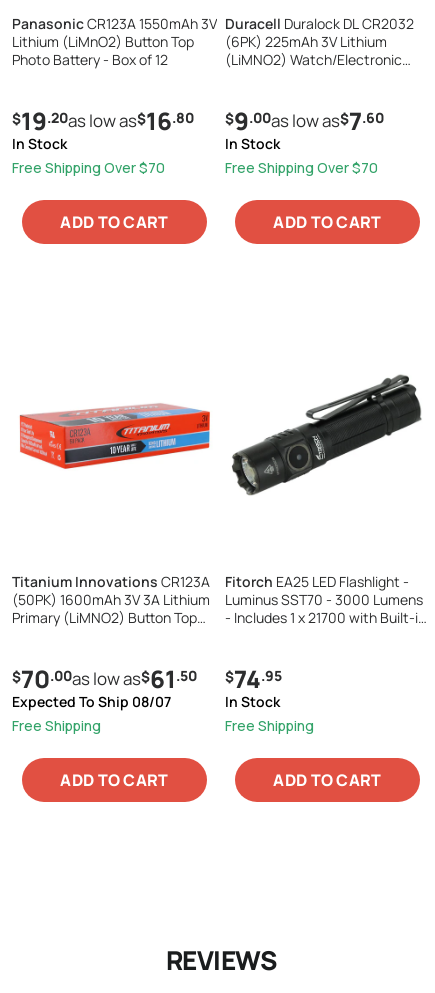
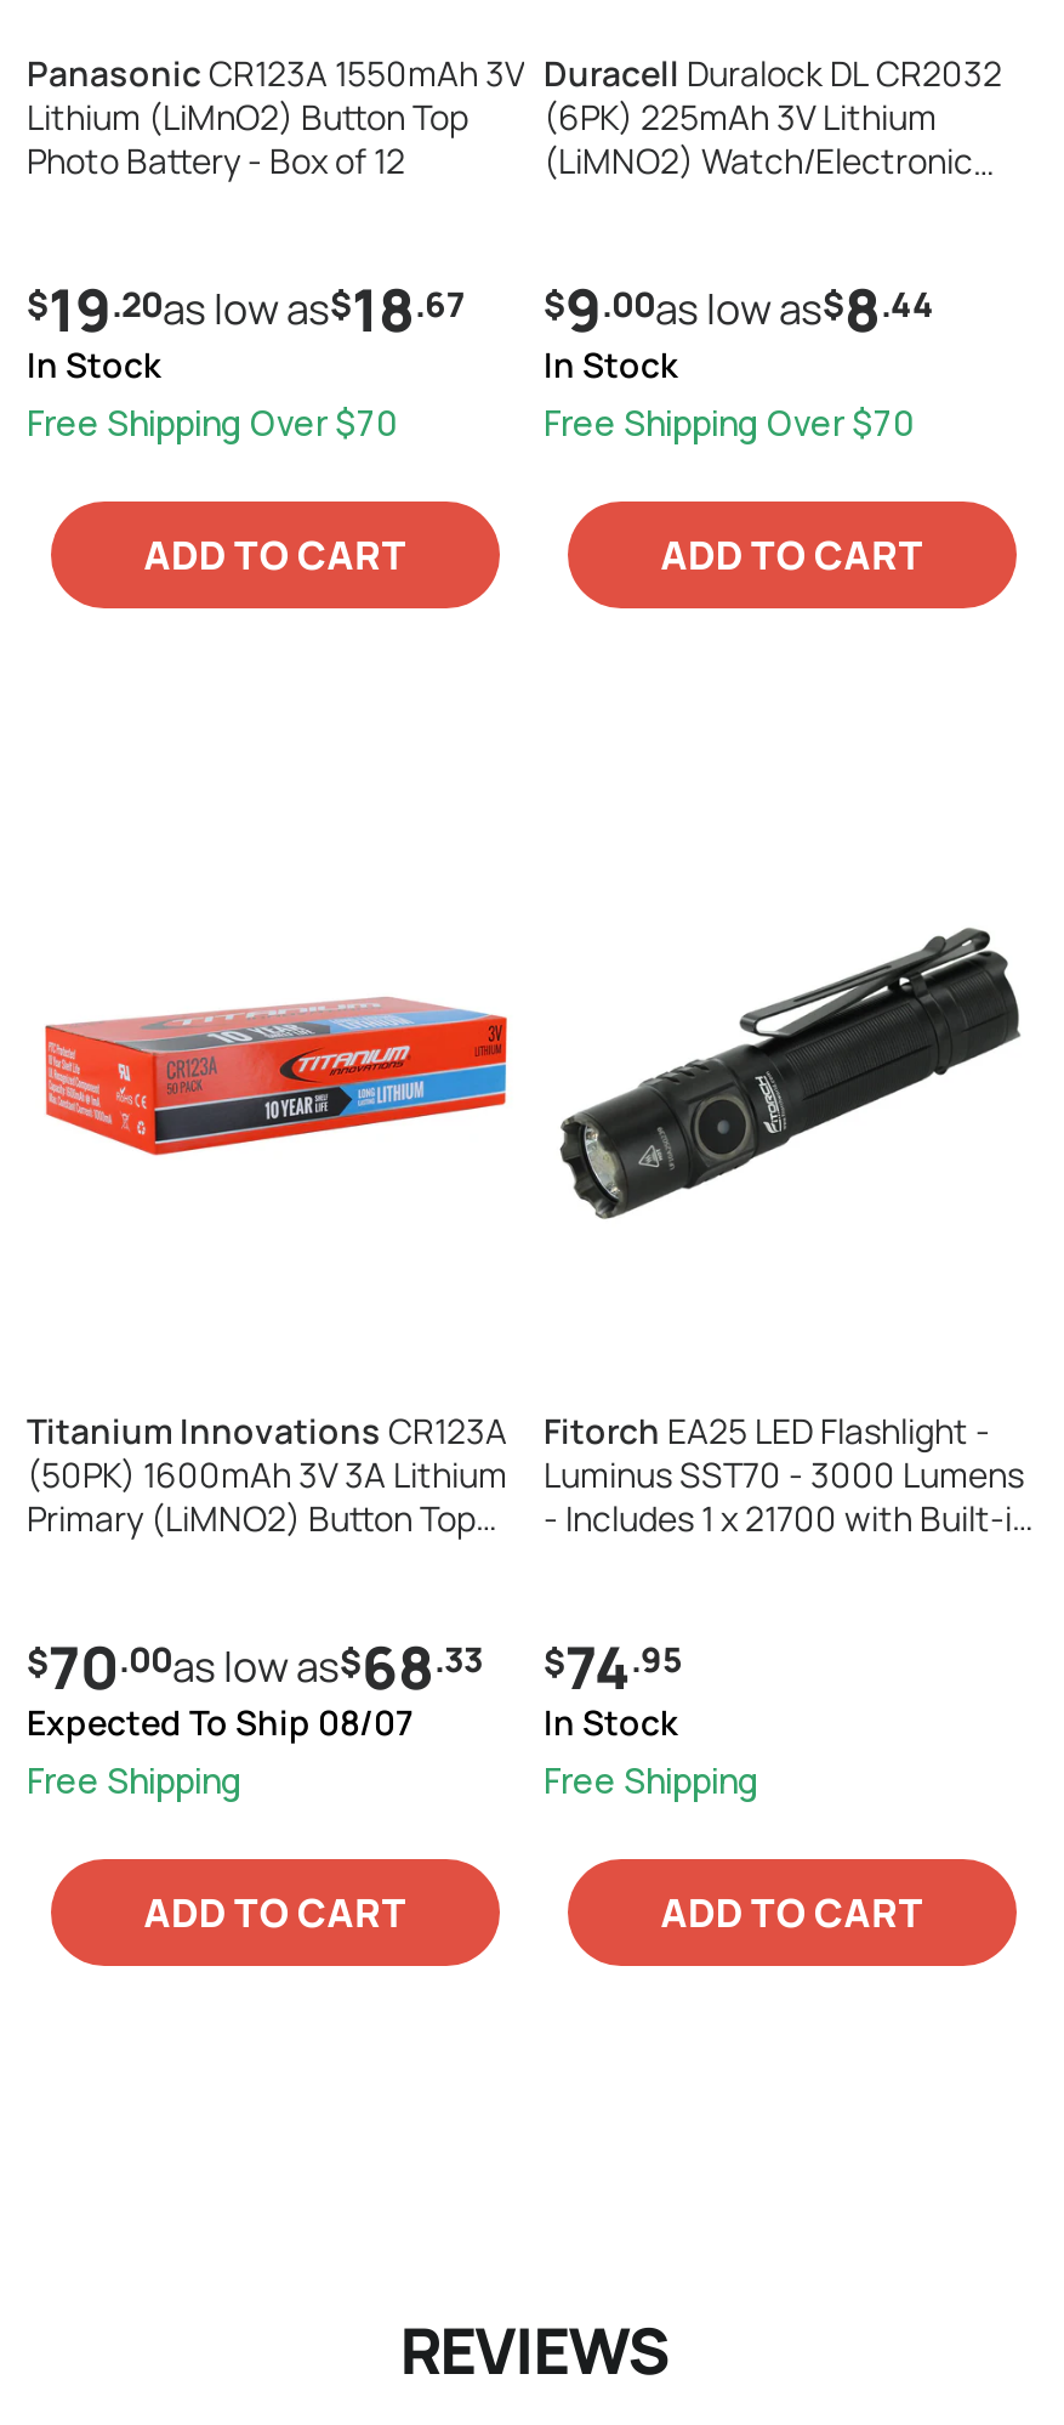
[12,104,194,137] $19.20as low as$16.80 -> [27,269,466,349] $19.20as low as$18.67
[225,104,384,137] $9.00as low as$7.60 -> [544,269,934,349] $9.00as low as$8.44
[12,662,282,695] $70.00as low as$61.50 $74.95 -> [27,1625,682,1705] $70.00as low as$68.33 $74.95

